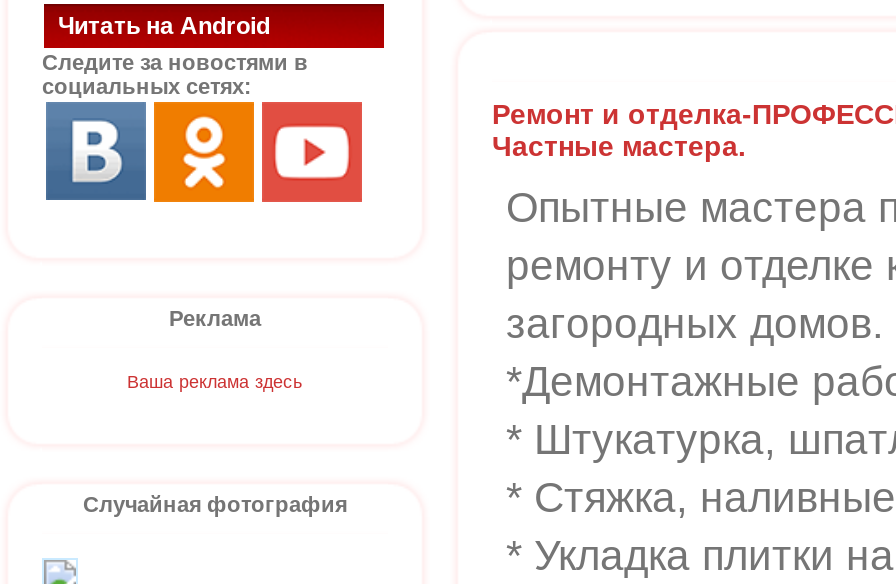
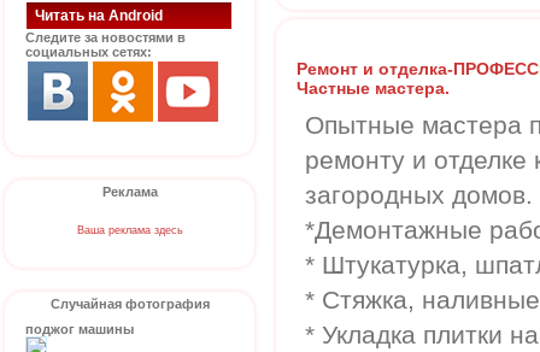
none -> [25,322,134,336] поджог машины

